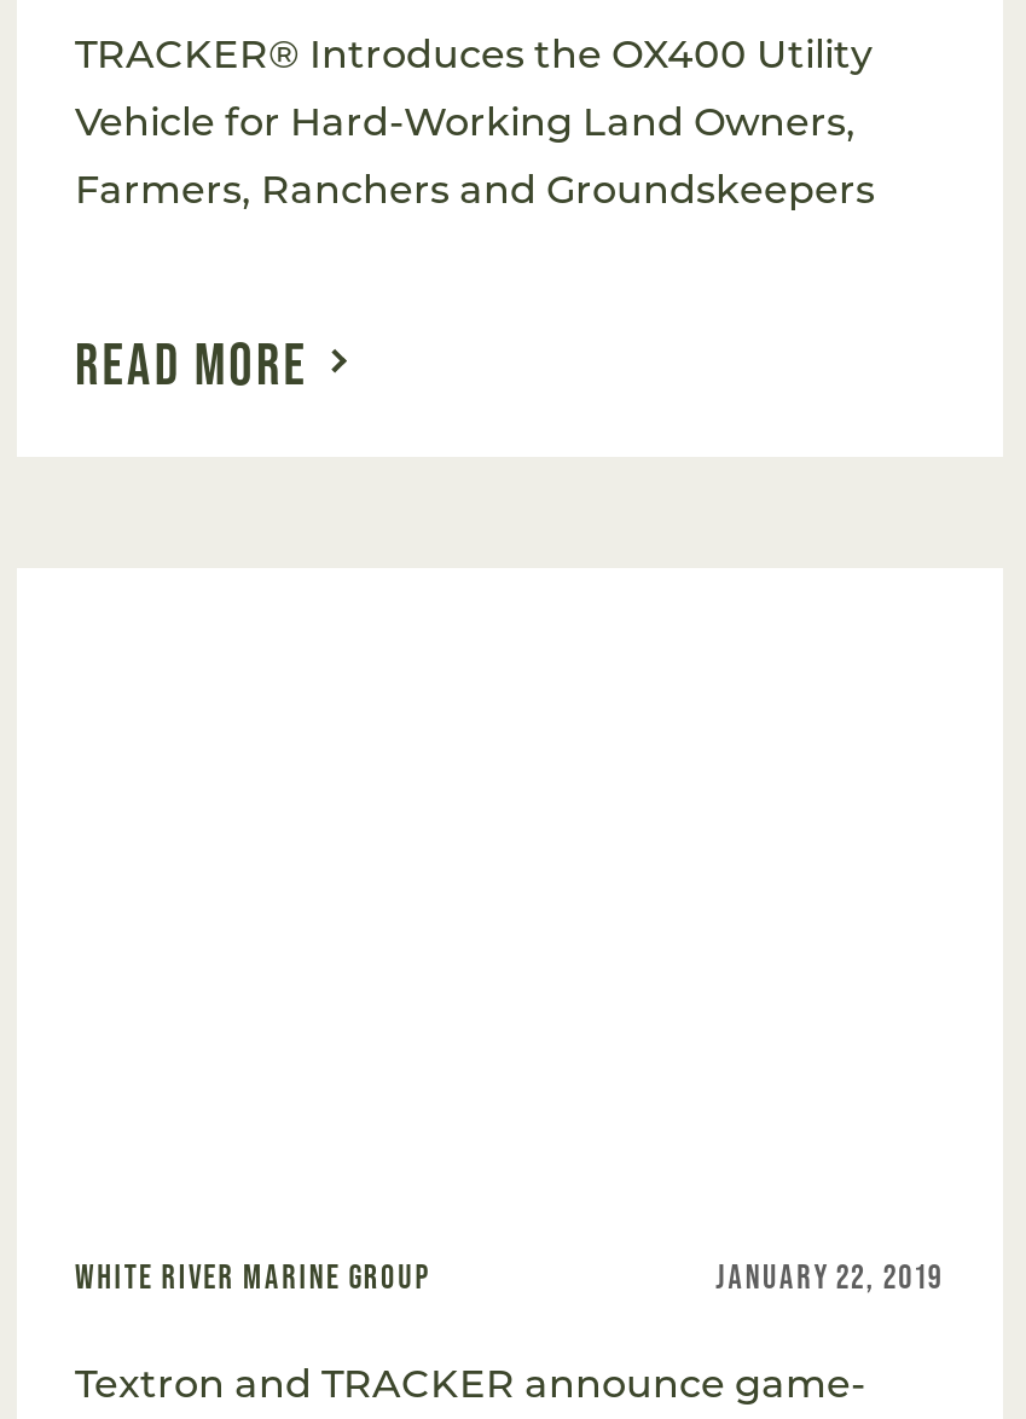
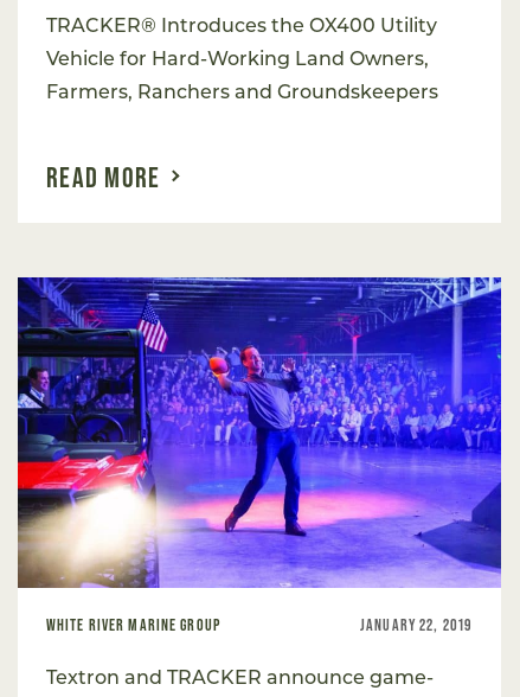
none -> [17,276,502,589] [image]

